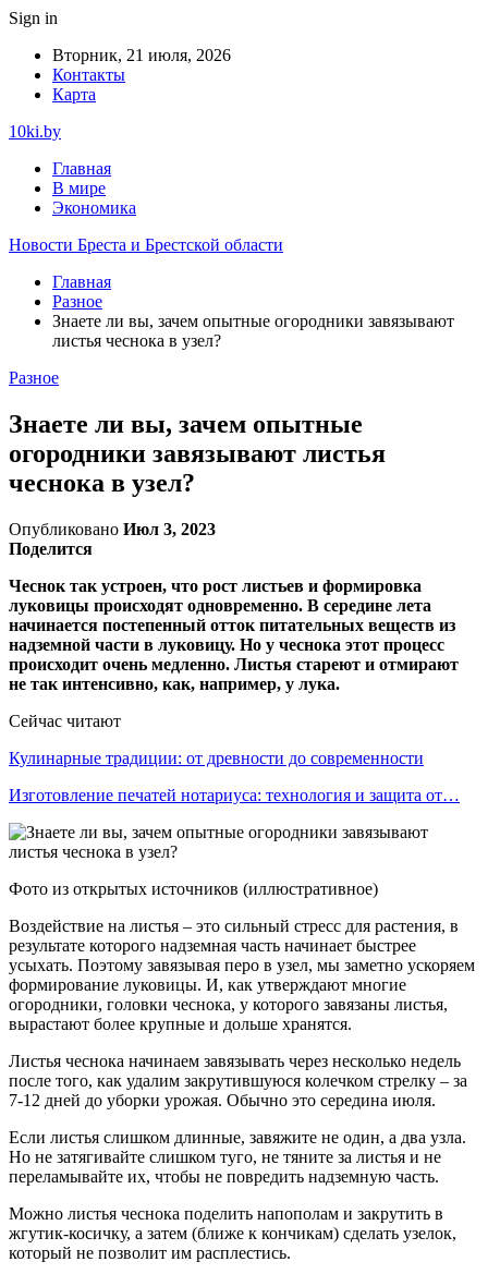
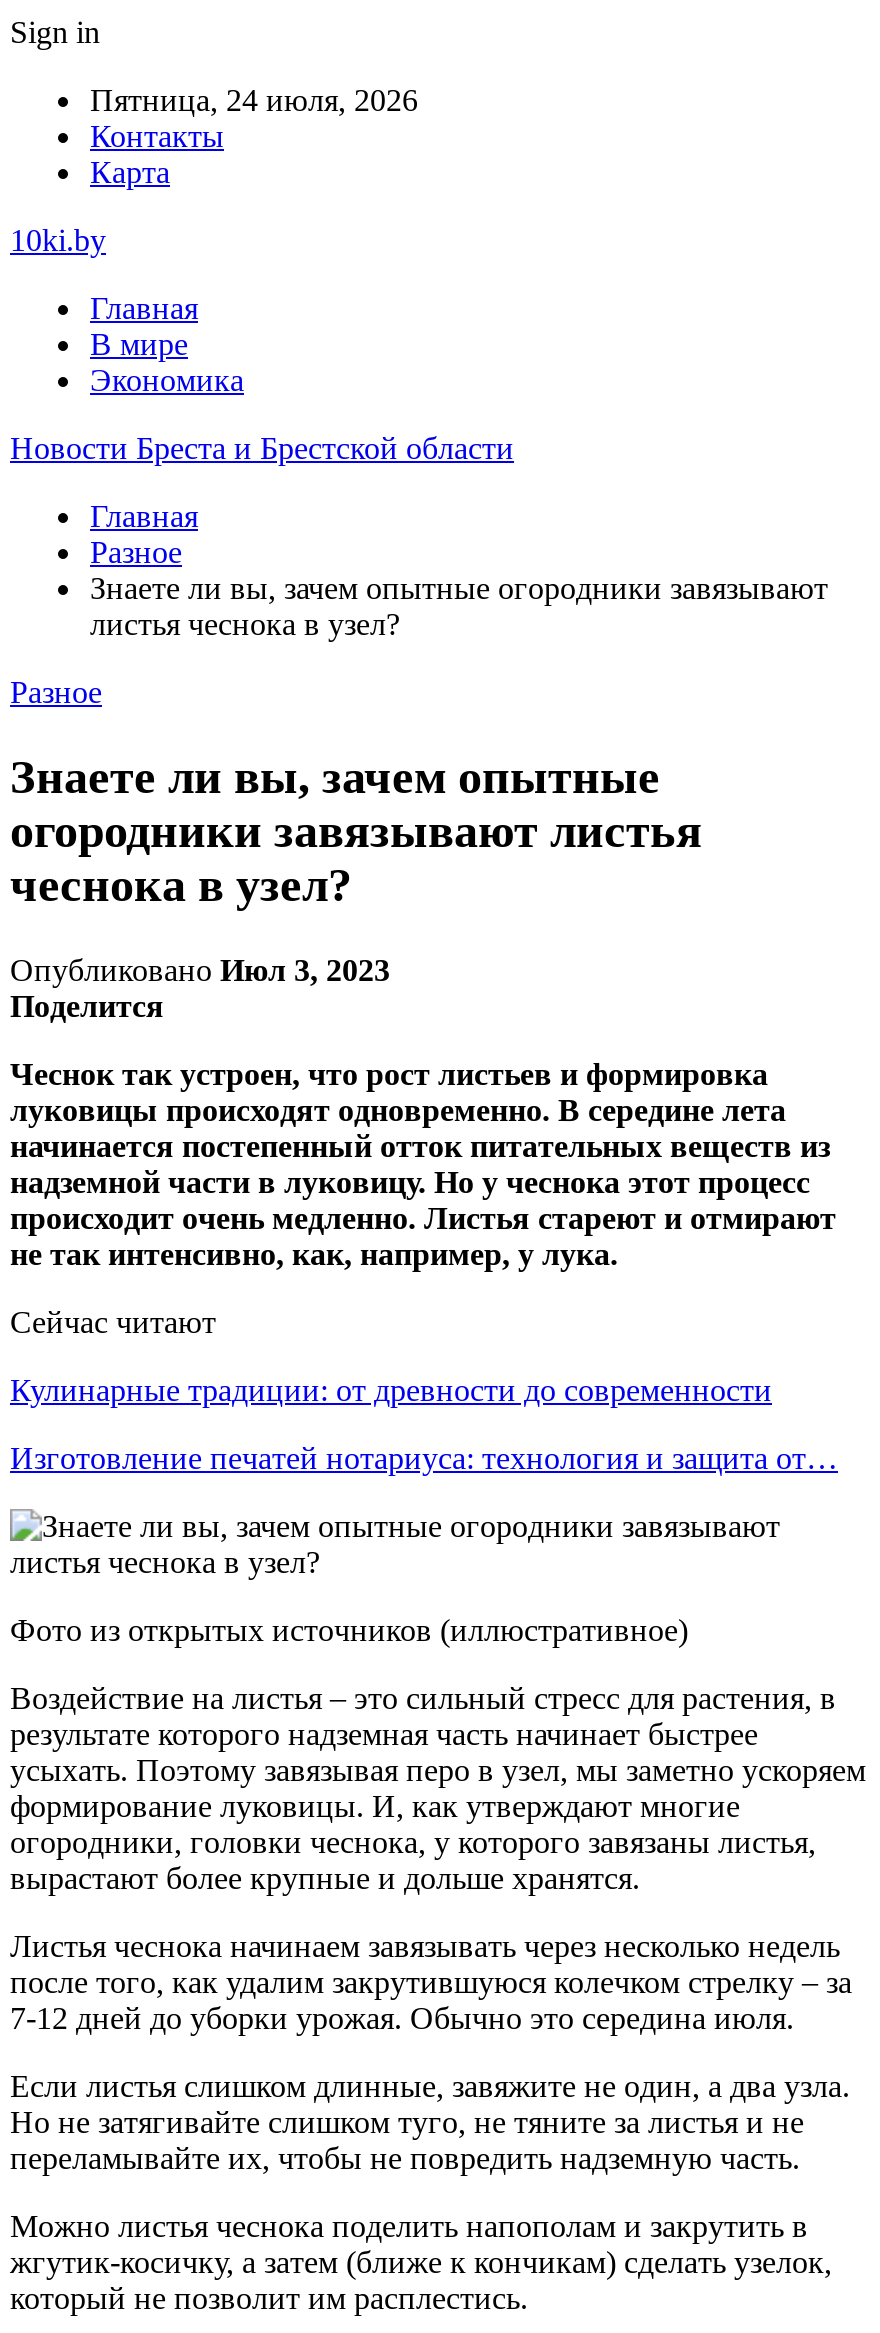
[52,46,231,64] Вторник, 21 июля, 2026 -> [90,83,418,117] Пятница, 24 июля, 2026

